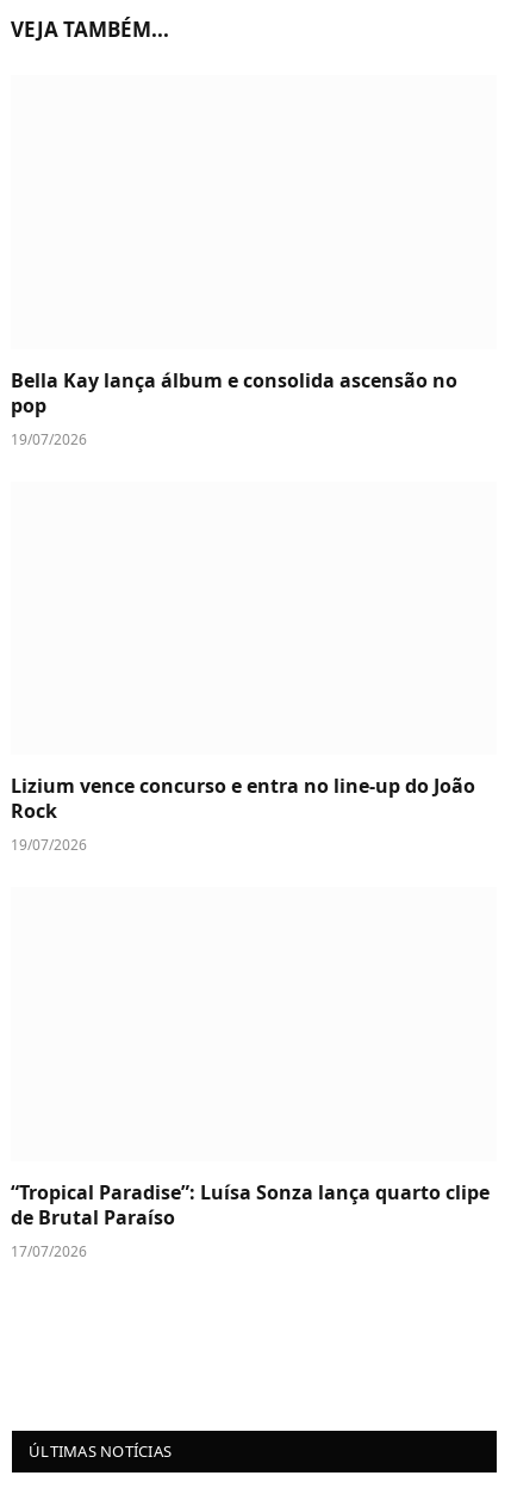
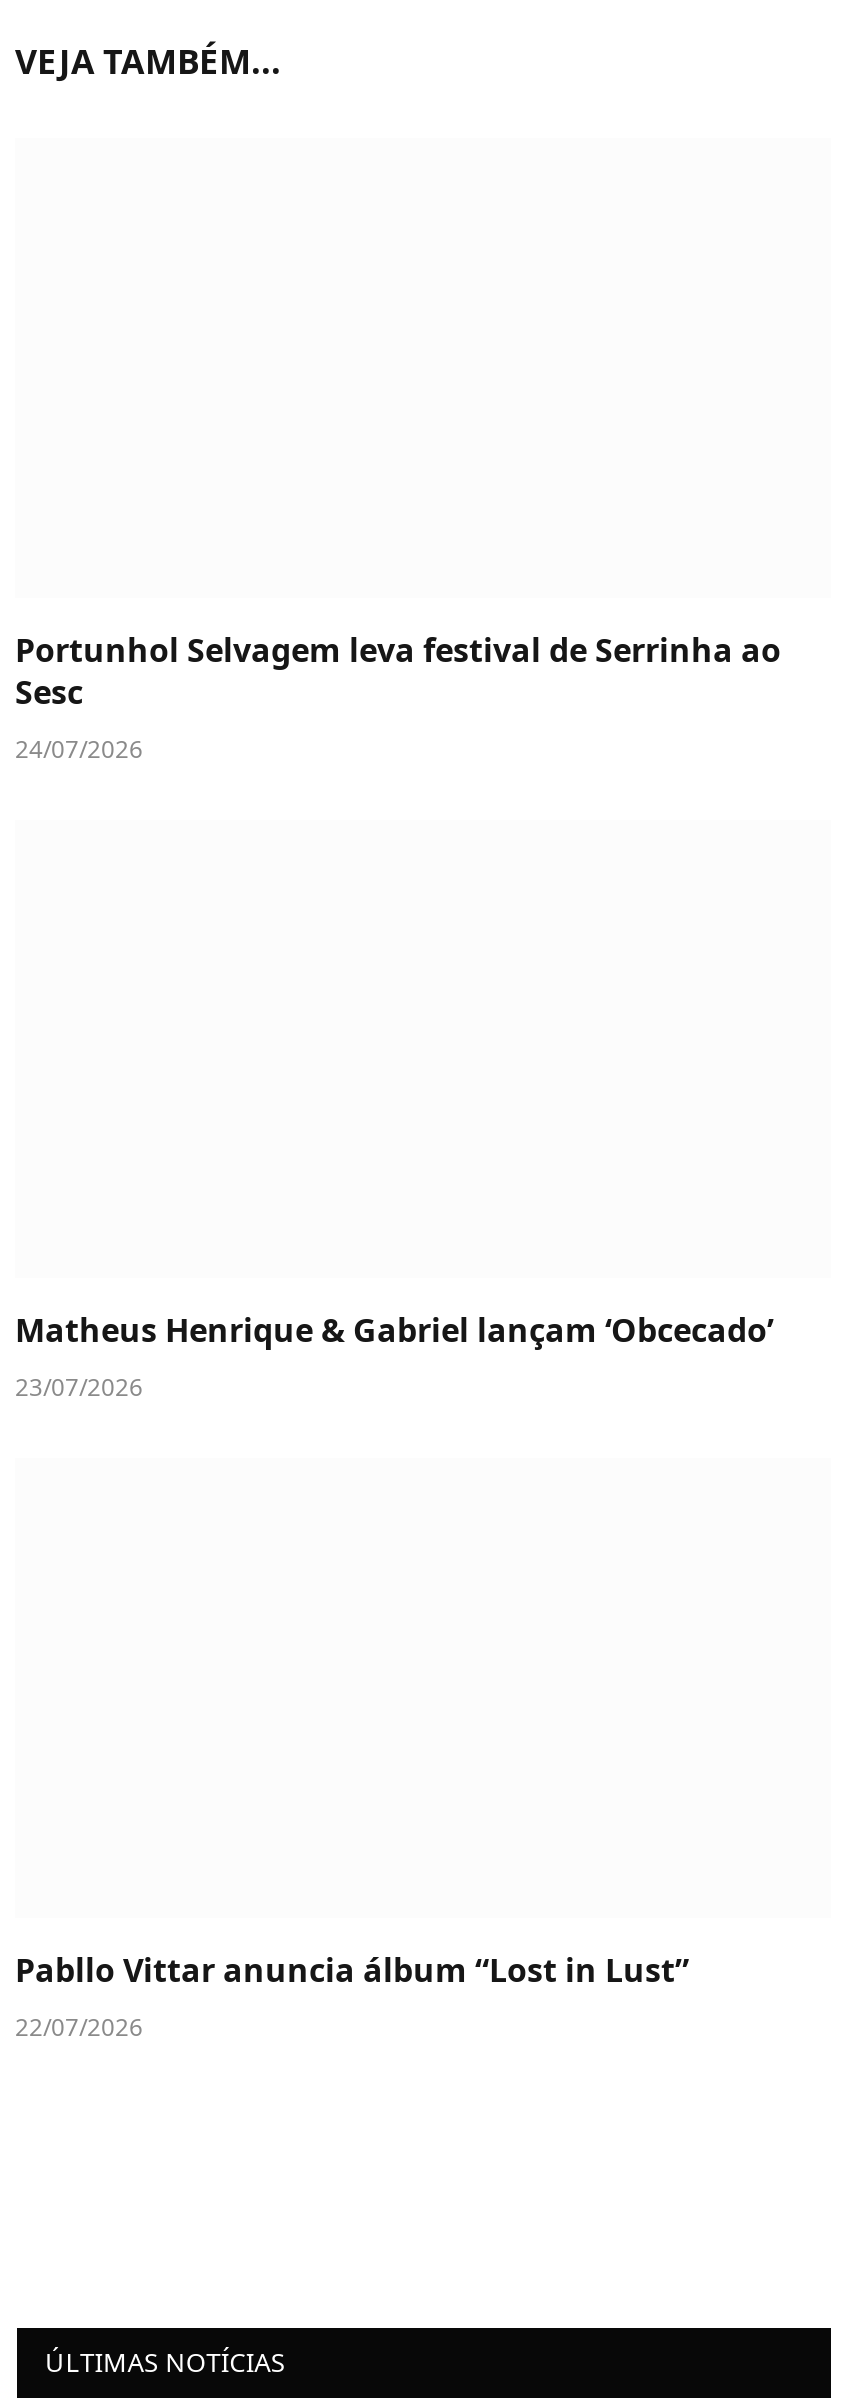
[11,367,457,449] Bella Kay lança álbum e consolida ascensão no | pop | 19/07/2026 -> [15,628,781,766] Portunhol Selvagem leva festival de Serrinha ao | Sesc | 24/07/2026
[11,773,475,855] Lizium vence concurso e entra no line-up do João | Rock | 19/07/2026 -> [15,1309,773,1405] Matheus Henrique & Gabriel lançam ‘Obcecado’ | 23/07/2026
[11,1179,490,1261] “Tropical Paradise”: Luísa Sonza lança quarto clipe | de Brutal Paraíso | 17/07/2026 -> [15,1948,689,2044] Pabllo Vittar anuncia álbum “Lost in Lust” | 22/07/2026

